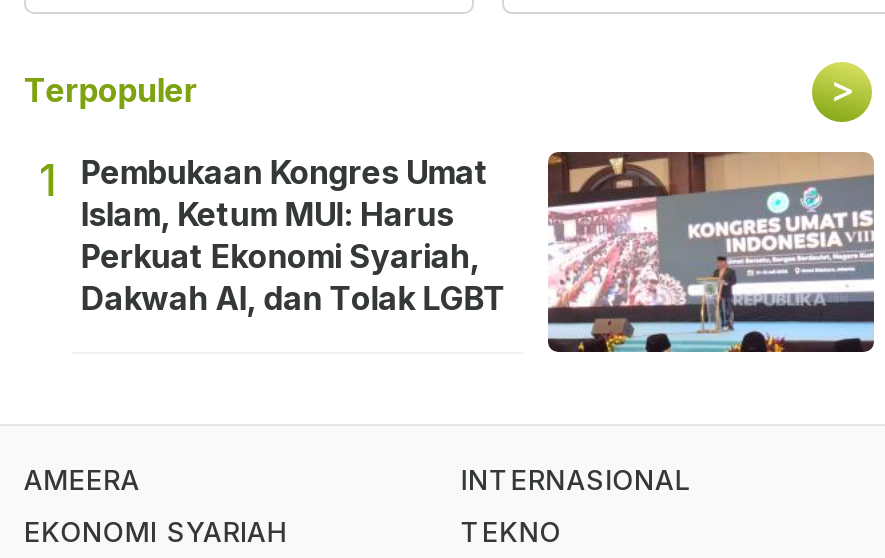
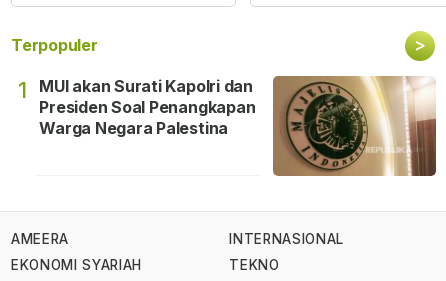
[81,150,876,354] [image] | Pembukaan Kongres Umat | Islam, Ketum MUI: Harus | Perkuat Ekonomi Syariah, | Dakwah AI, dan Tolak LGBT -> [39,75,437,177] [image] | MUI akan Surati Kapolri dan | Presiden Soal Penangkapan | Warga Negara Palestina

